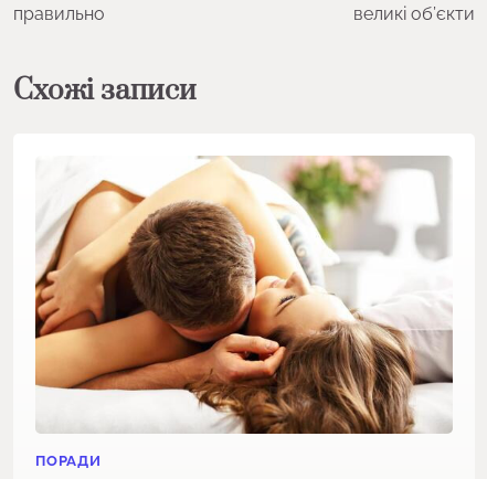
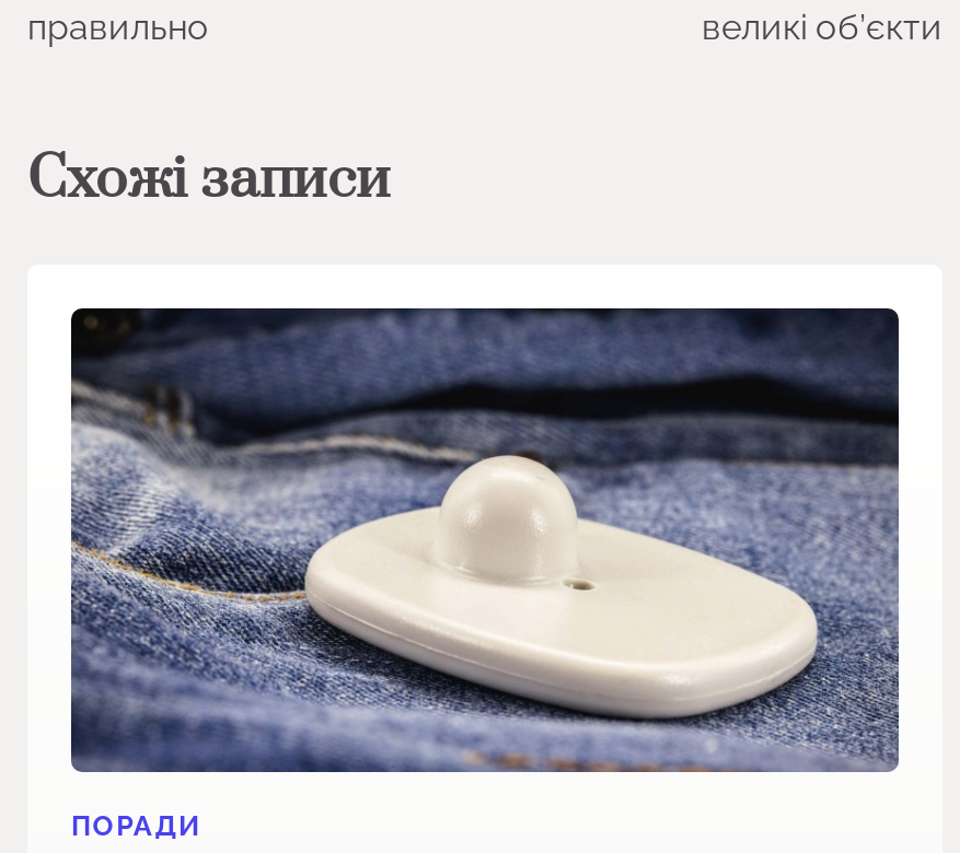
[34,156,453,435] [image] -> [69,306,901,774] [image]

